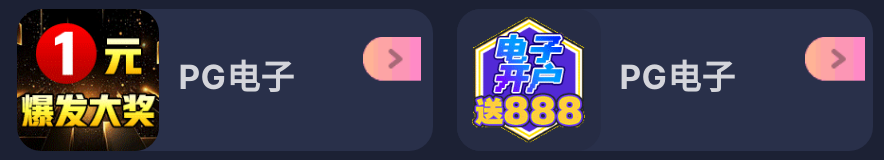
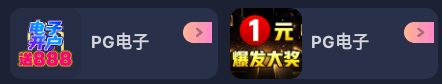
[15,9,161,151] [image] -> [11,9,81,78] [image]
[459,11,601,149] [image] -> [229,8,303,79] [image]

